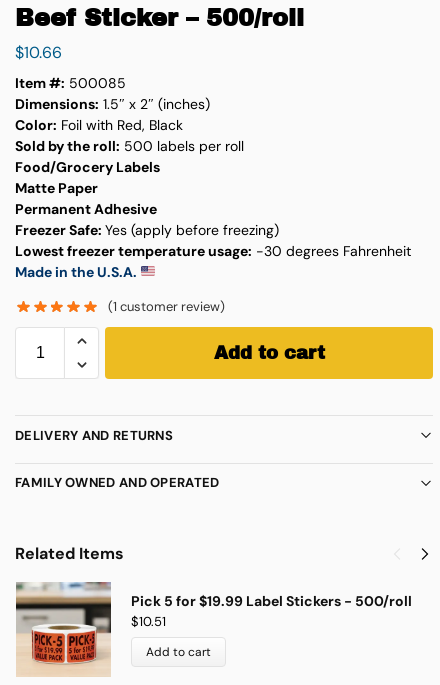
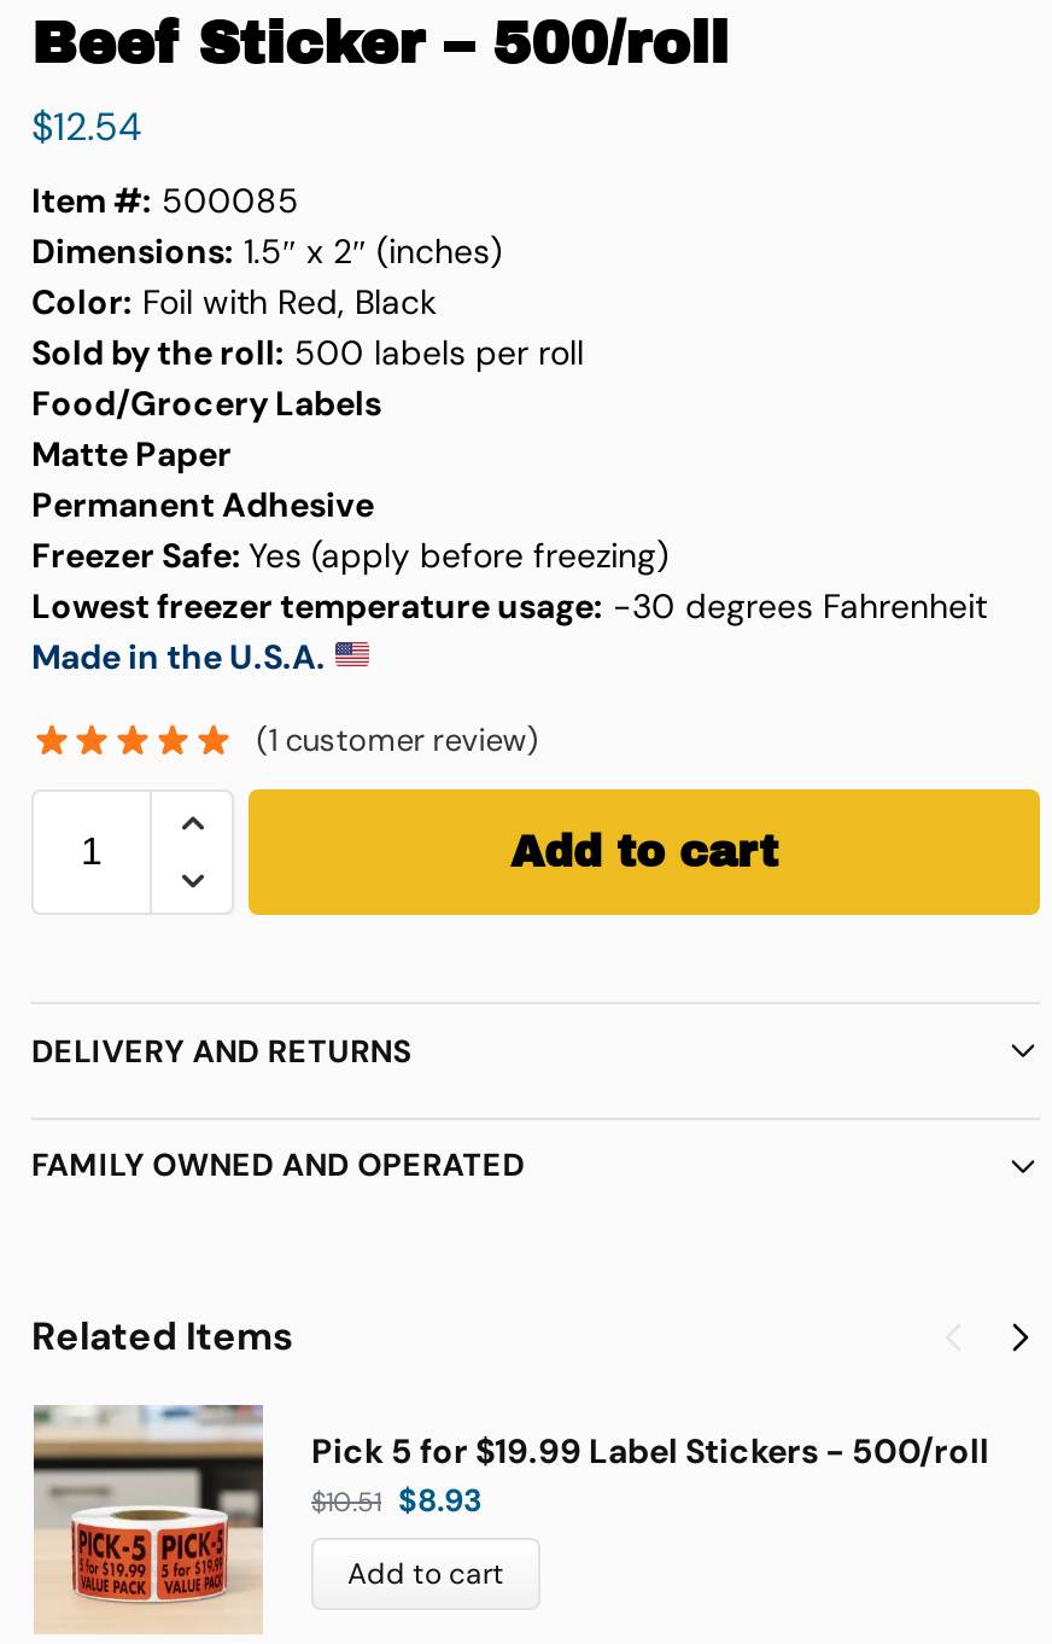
[15,42,62,63] $10.66 -> [31,100,142,151] $12.54
[131,613,166,630] $10.51 -> [311,1481,483,1522] $10.51 $8.93

